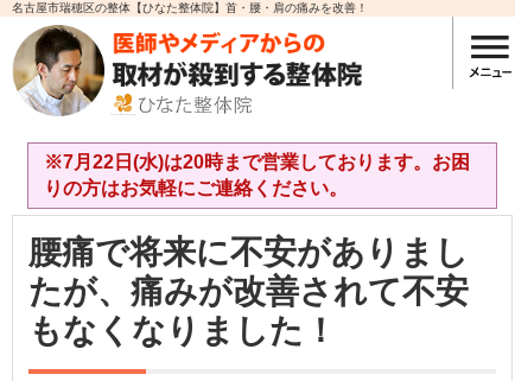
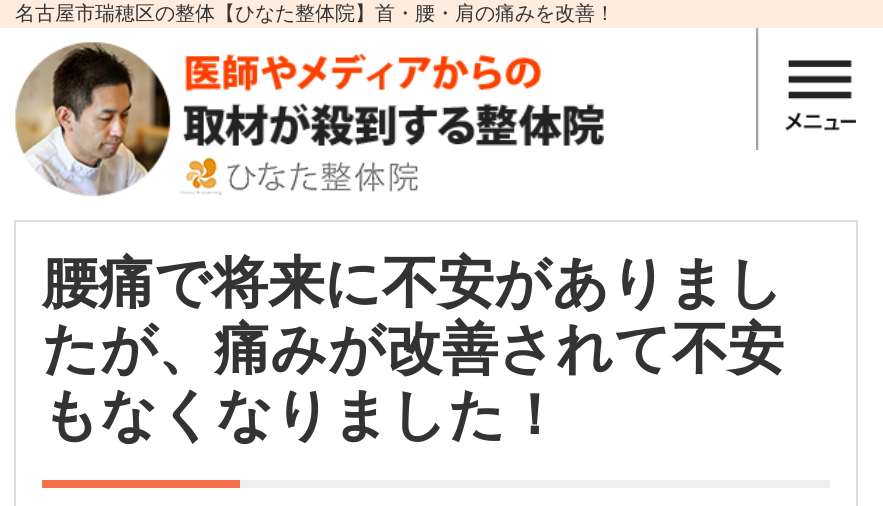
[44,152,470,199] ※7月22日(水)は20時まで営業しております。お困 | りの方はお気軽にご連絡ください。 -> none

